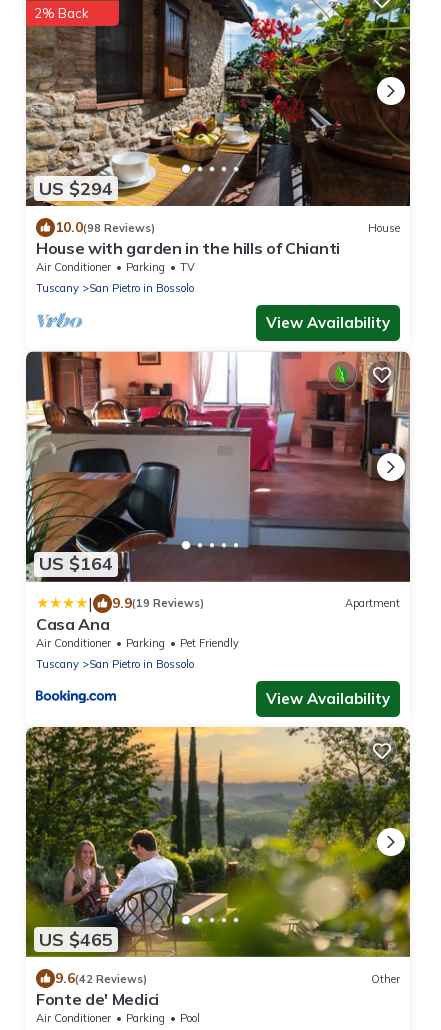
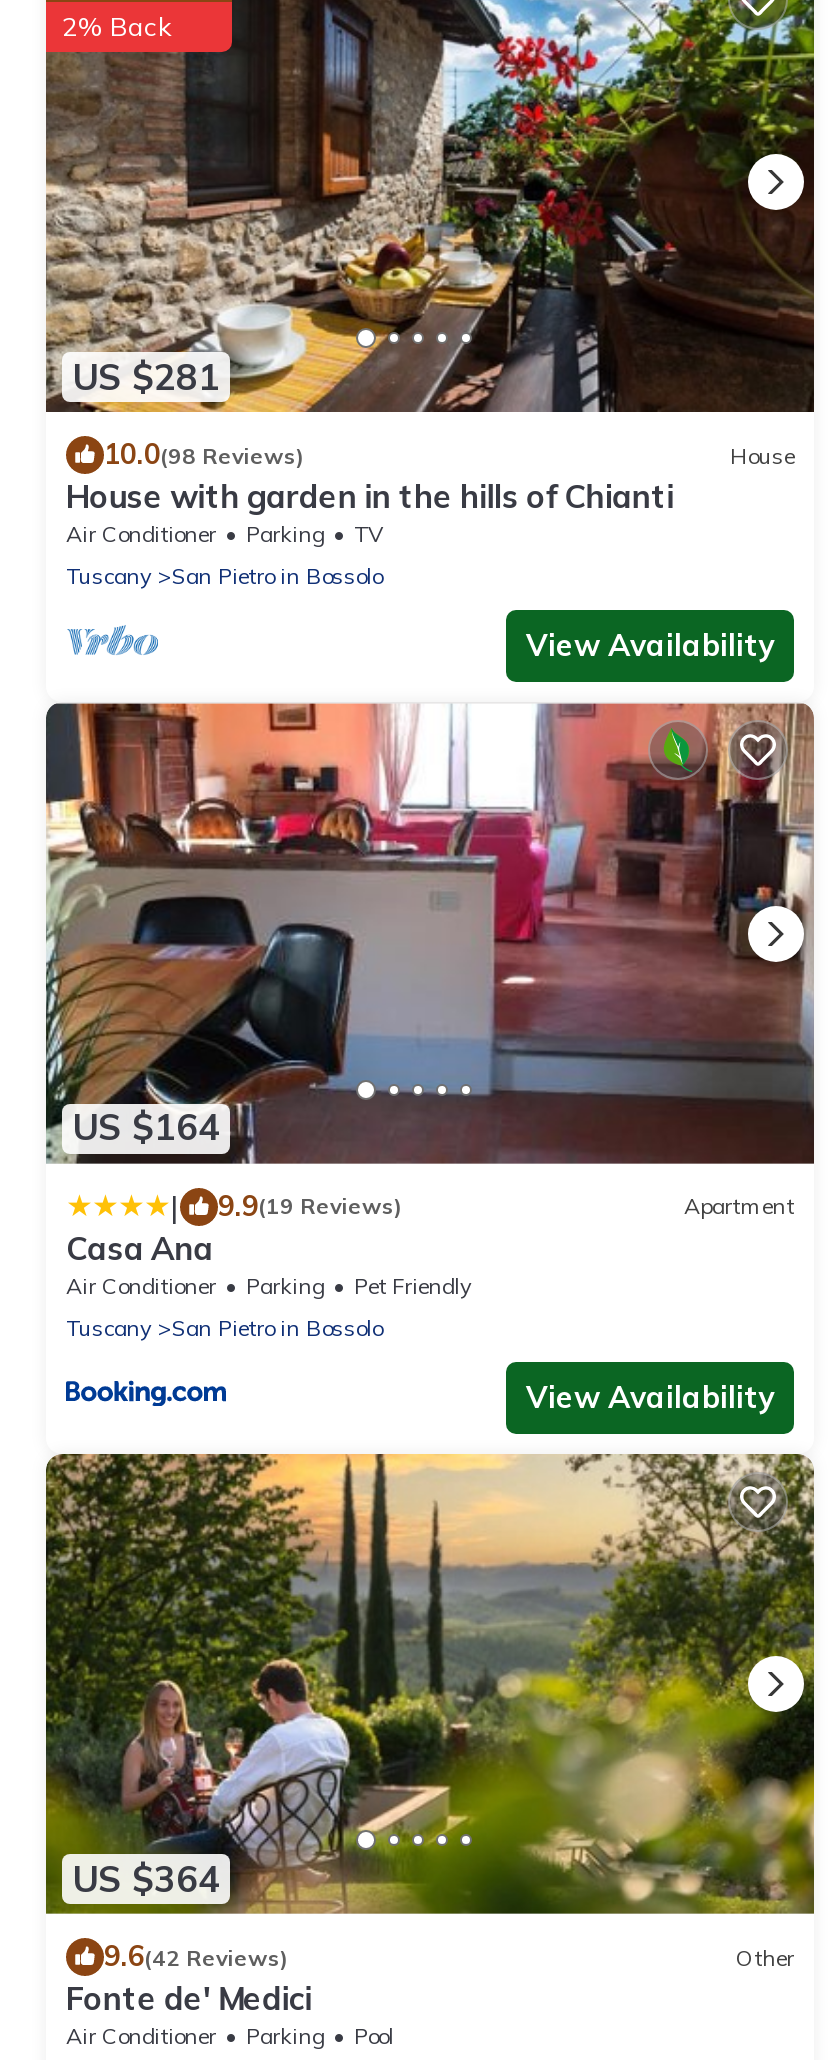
[39,177,113,200] US $294 -> [72,354,220,400] US $281
[39,928,113,951] US $465 -> [72,1855,220,1901] US $364

